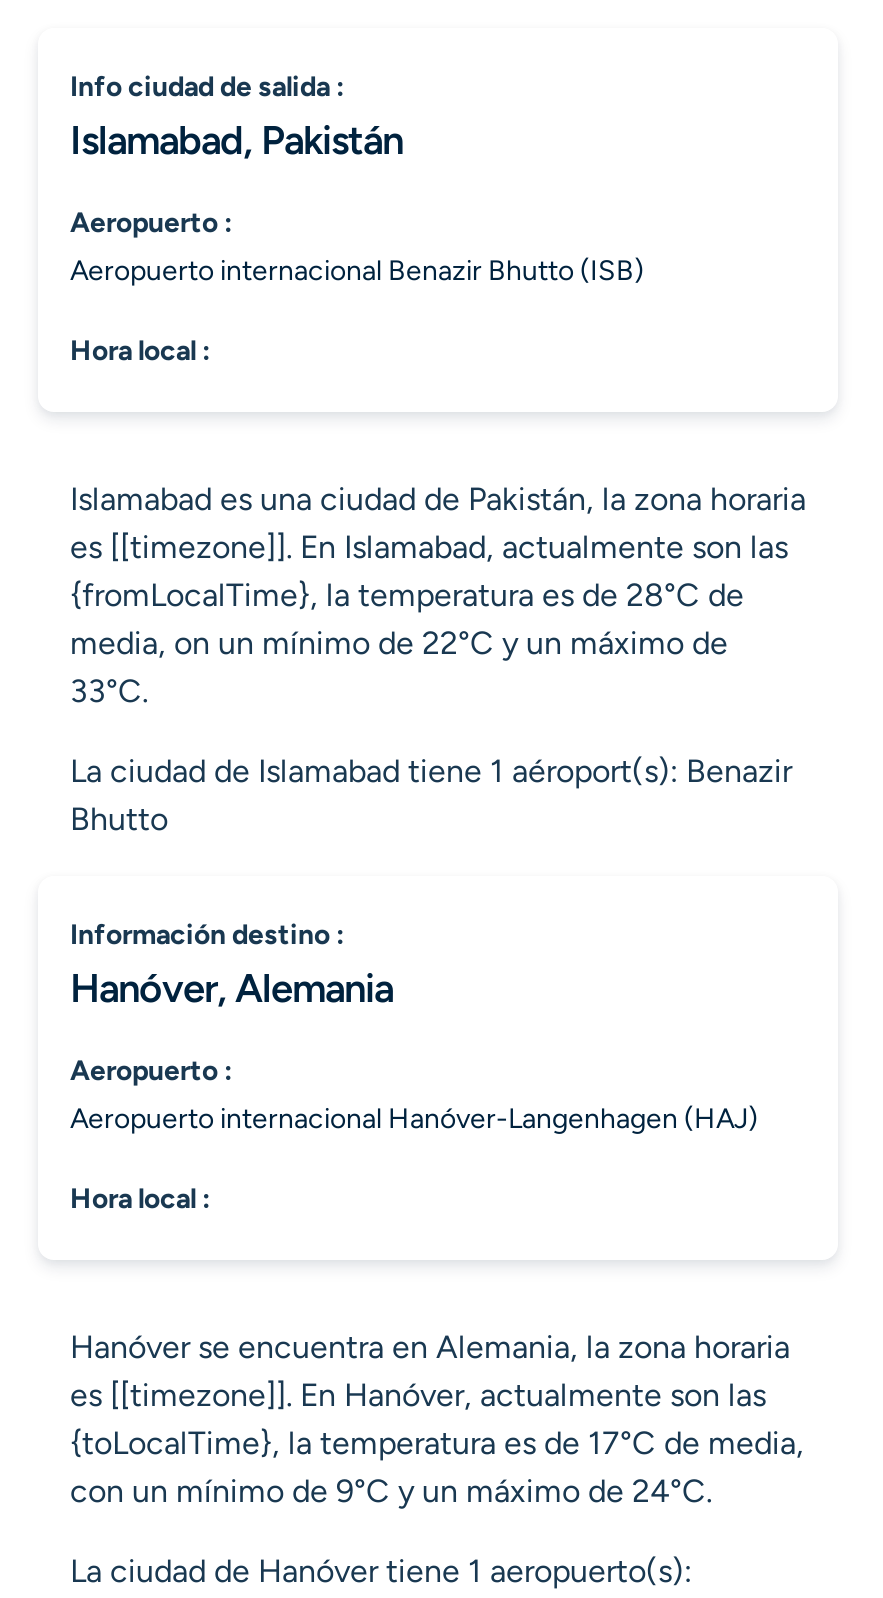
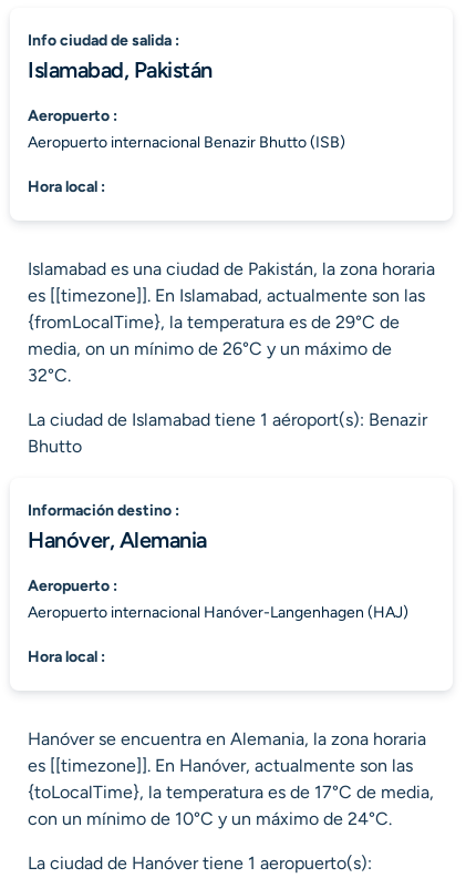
[70,576,744,710] {fromLocalTime}, la temperatura es de 28°C de | media, on un mínimo de 22°C y un máximo de | 33°C. -> [28,312,400,386] {fromLocalTime}, la temperatura es de 29°C de | media, on un mínimo de 26°C y un máximo de | 32°C.
[70,1472,712,1510] con un mínimo de 9°C y un máximo de 24°C. -> [28,808,392,829] con un mínimo de 10°C y un máximo de 24°C.

